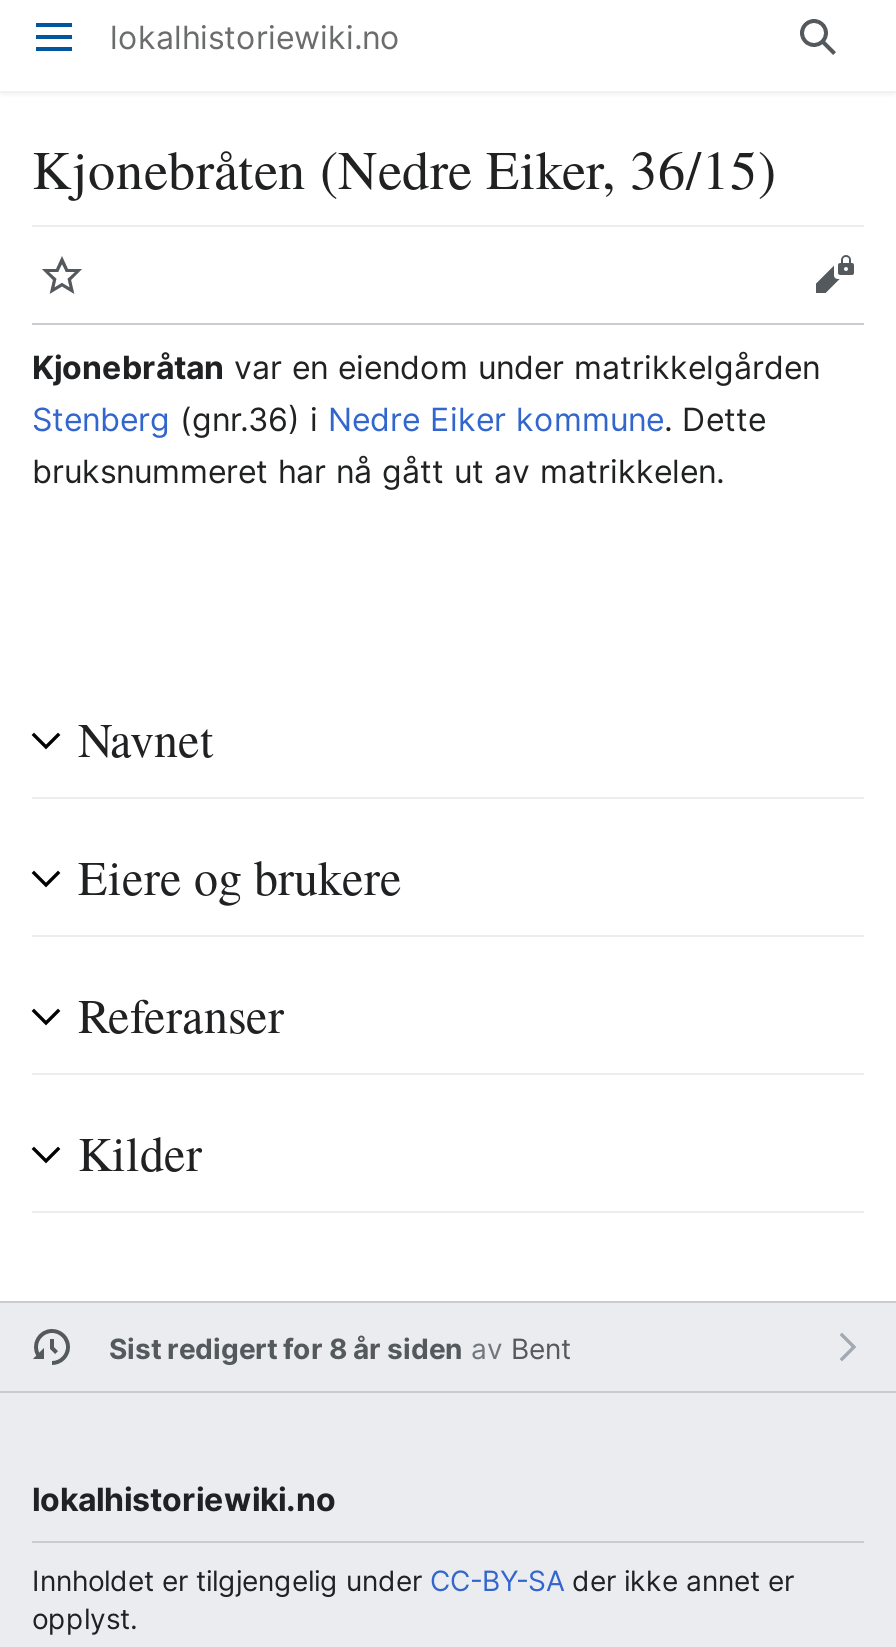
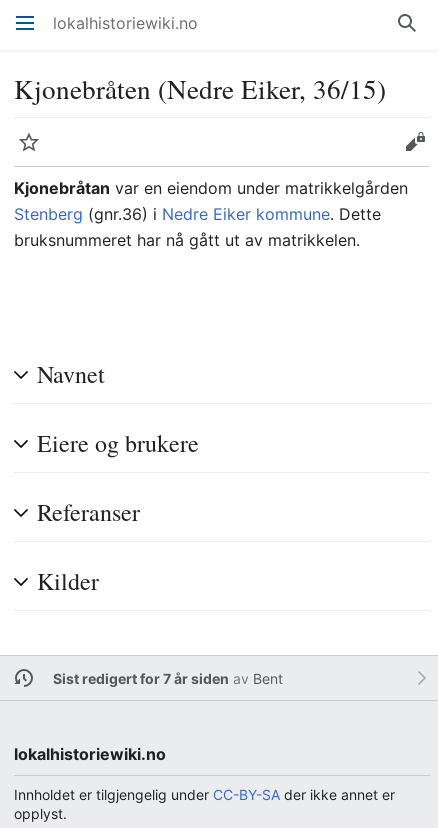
[109,1330,571,1364] Sist redigert for 8 år siden av Bent -> [52,669,282,686] Sist redigert for 7 år siden av Bent

